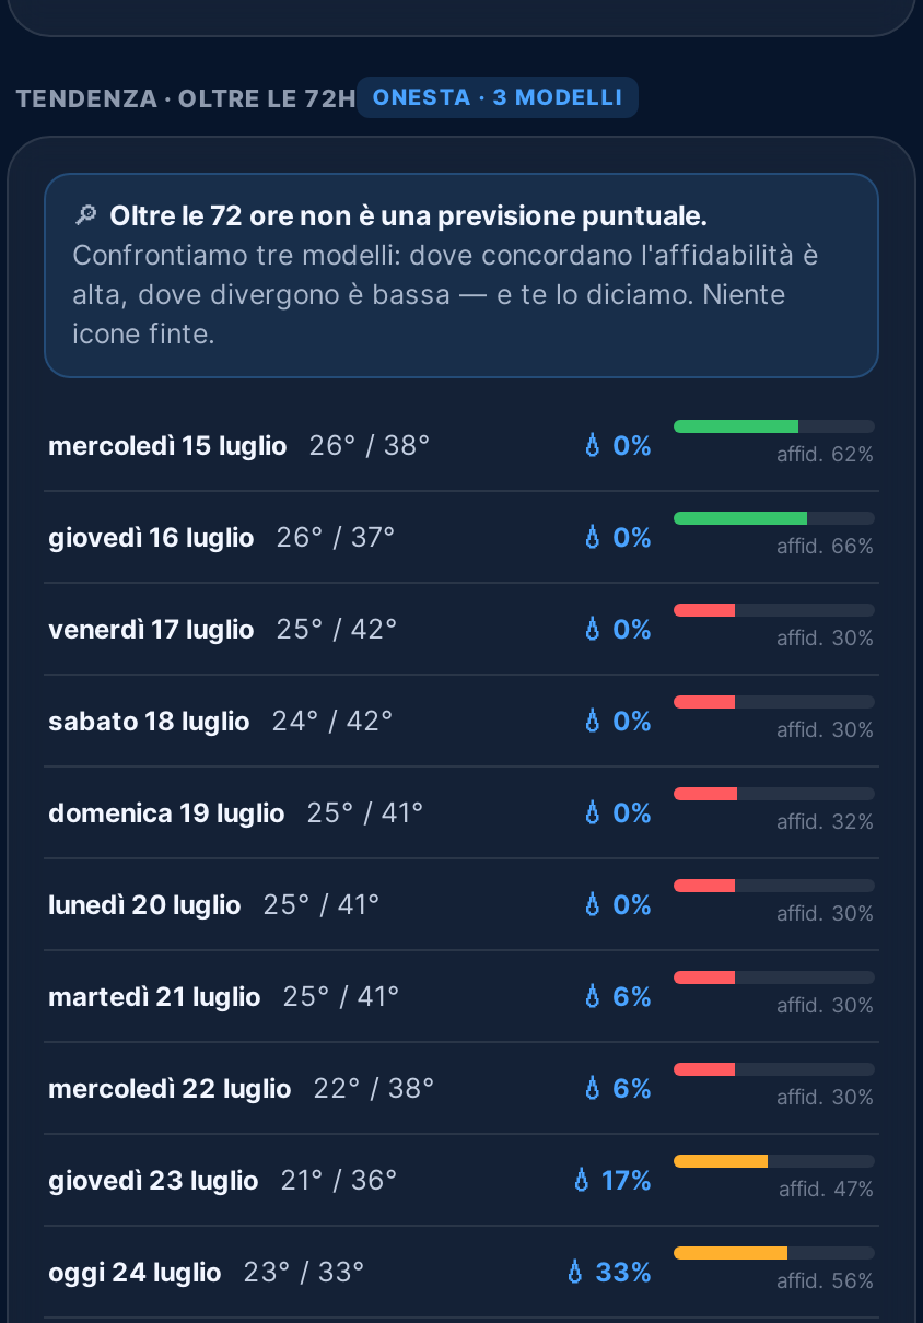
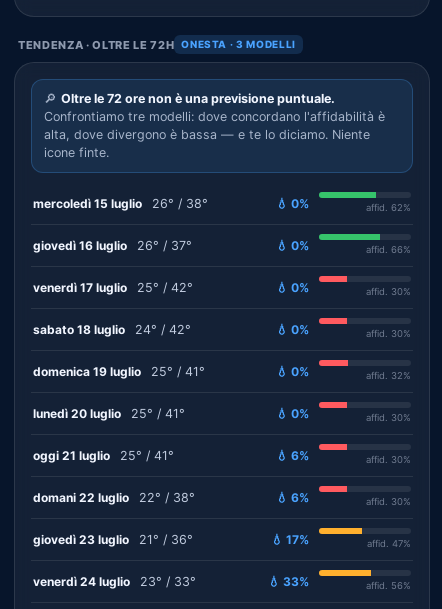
[48,979,260,1011] martedì 21 luglio -> [33,447,110,462] oggi 21 luglio
[48,1070,291,1103] mercoledì 22 luglio -> [33,489,129,504] domani 22 luglio
[48,1254,221,1287] oggi 24 luglio -> [33,573,130,588] venerdì 24 luglio

